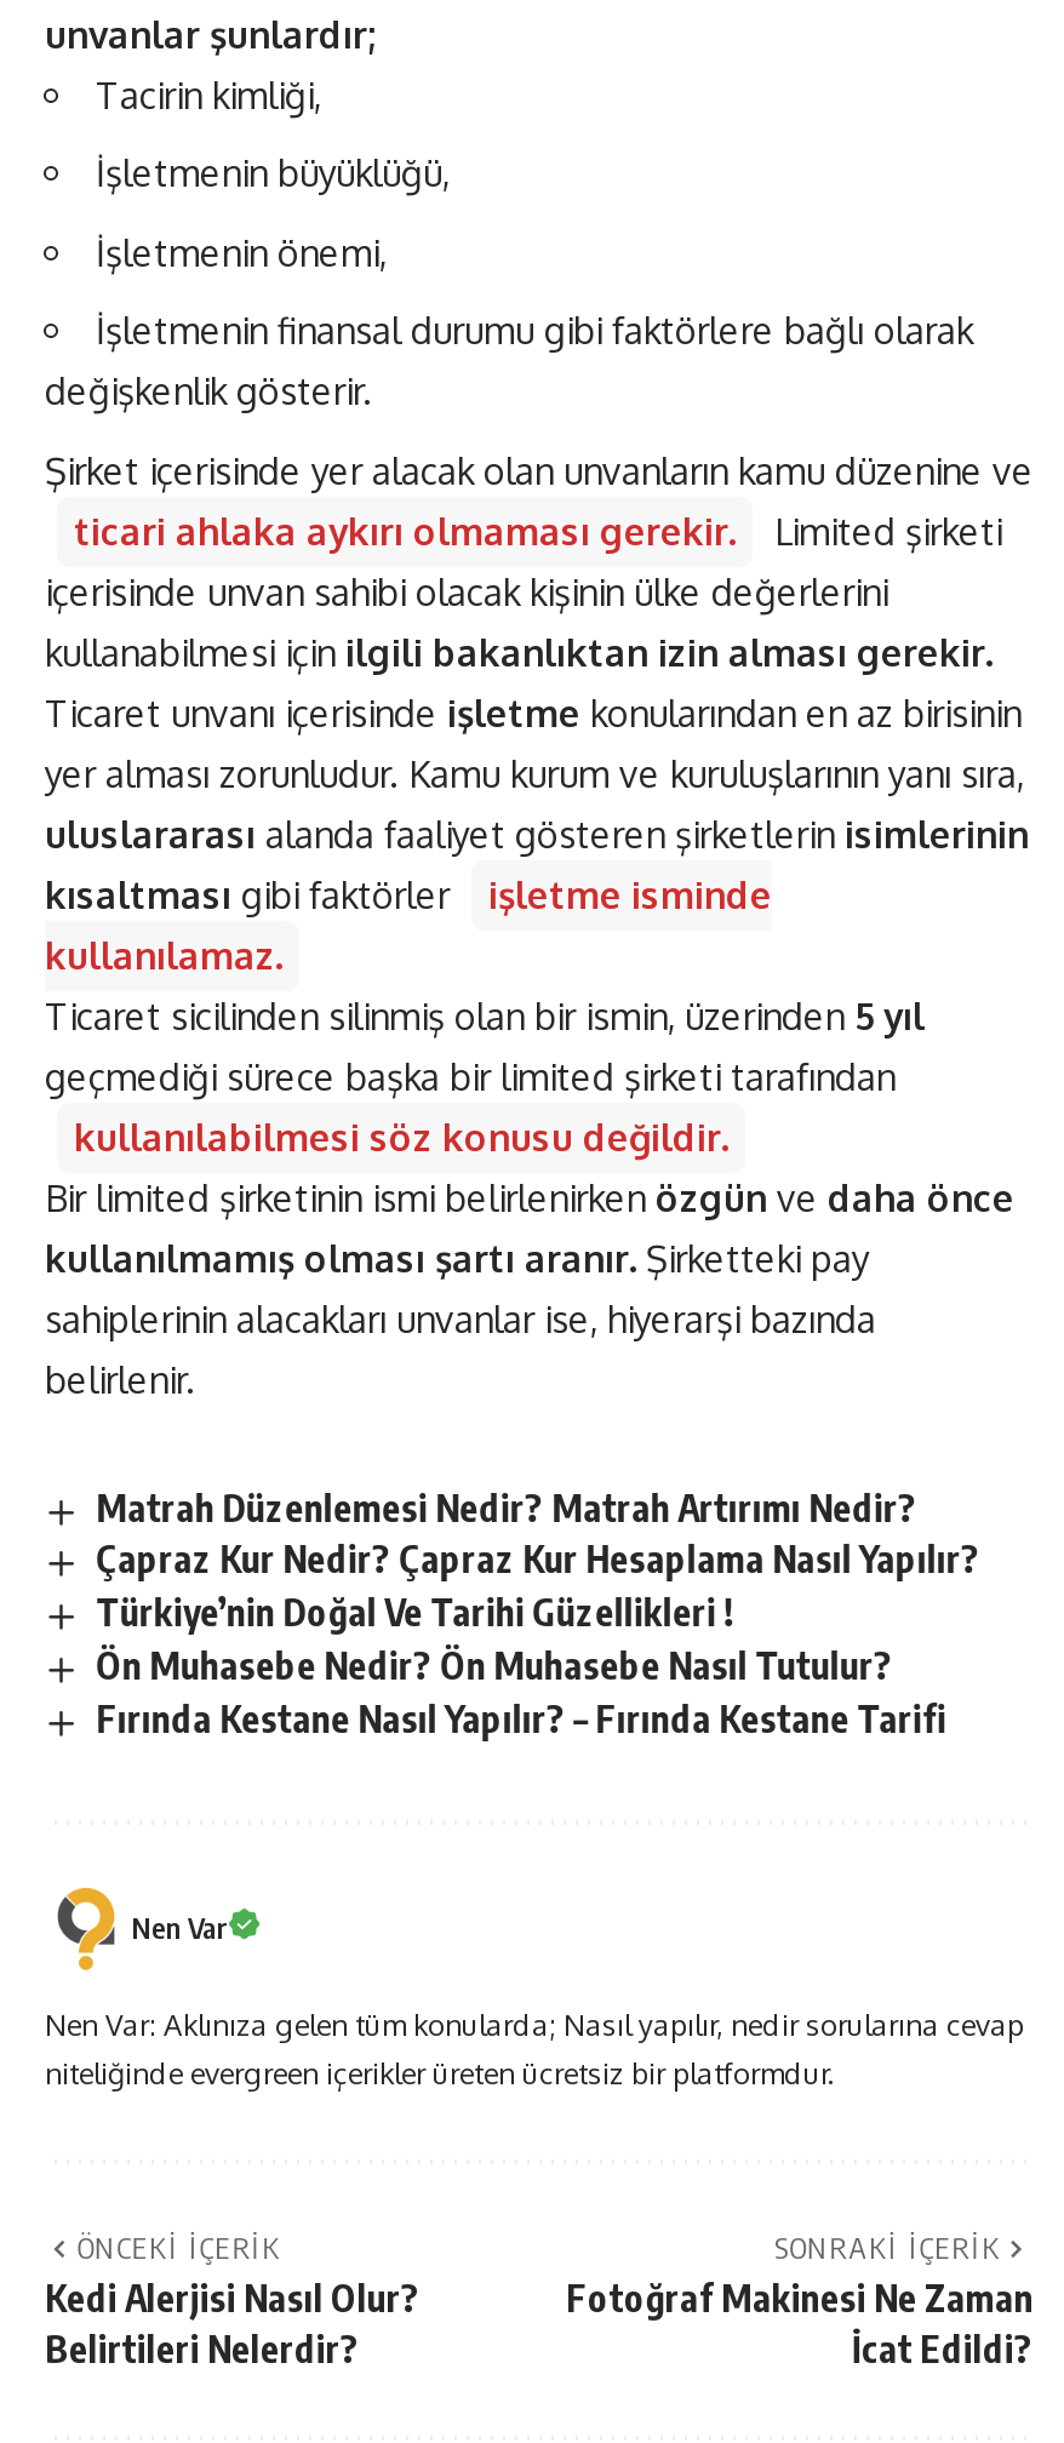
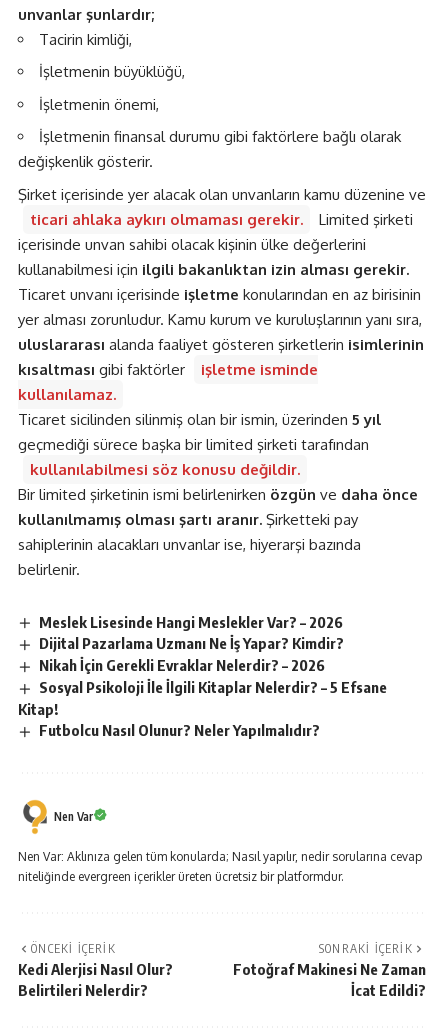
[96,1484,981,1740] Matrah Düzenlemesi Nedir? Matrah Artırımı Nedir? | Çapraz Kur Nedir? Çapraz Kur Hesaplama Nasıl Yapılır? | Türkiye’nin Doğal Ve Tarihi Güzellikleri ! | Ön Muhasebe Nedir? Ön Muhasebe Nasıl Tutulur? | Fırında Kestane Nasıl Yapılır? – Fırında Kestane Tarifi -> [18,612,387,739] Meslek Lisesinde Hangi Meslekler Var? – 2026 | Dijital Pazarlama Uzmanı Ne İş Yapar? Kimdir? | Nikah İçin Gerekli Evraklar Nelerdir? – 2026 | Sosyal Psikoloji İle İlgili Kitaplar Nelerdir? – 5 Efsane | Kitap! | Futbolcu Nasıl Olunur? Neler Yapılmalıdır?

